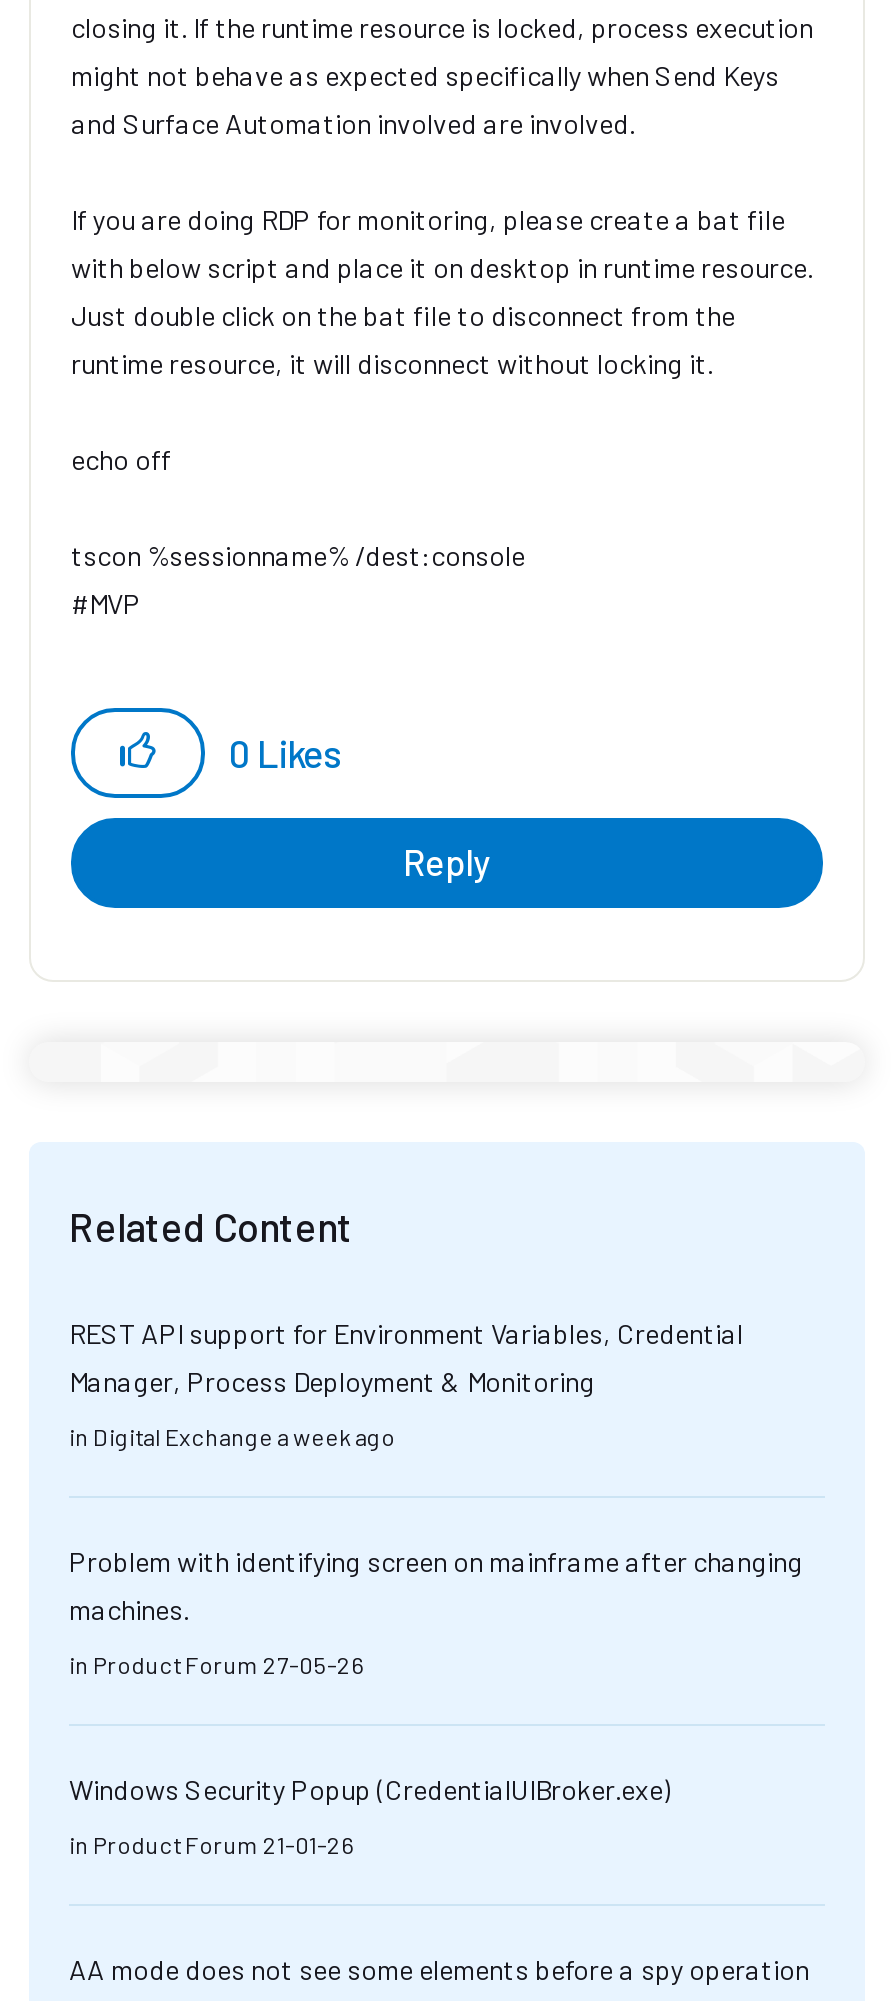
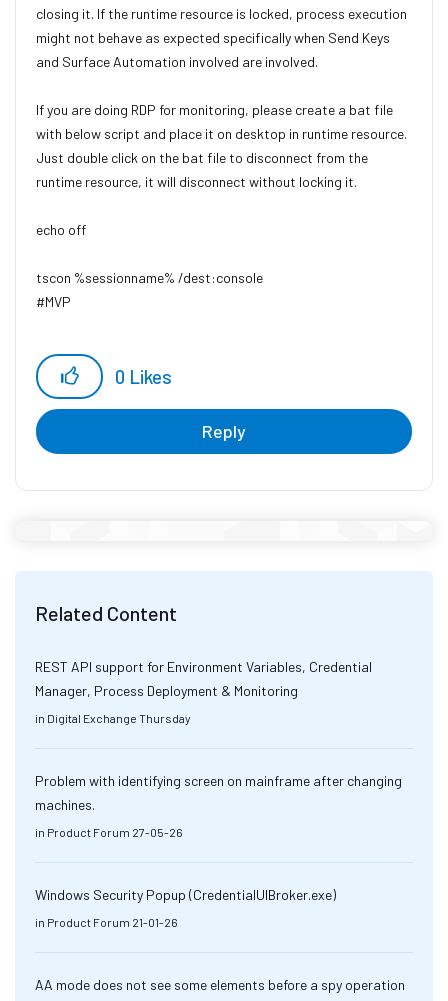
[69,1422,395,1450] in Digital Exchange a week ago -> [35,711,191,725] in Digital Exchange Thursday

